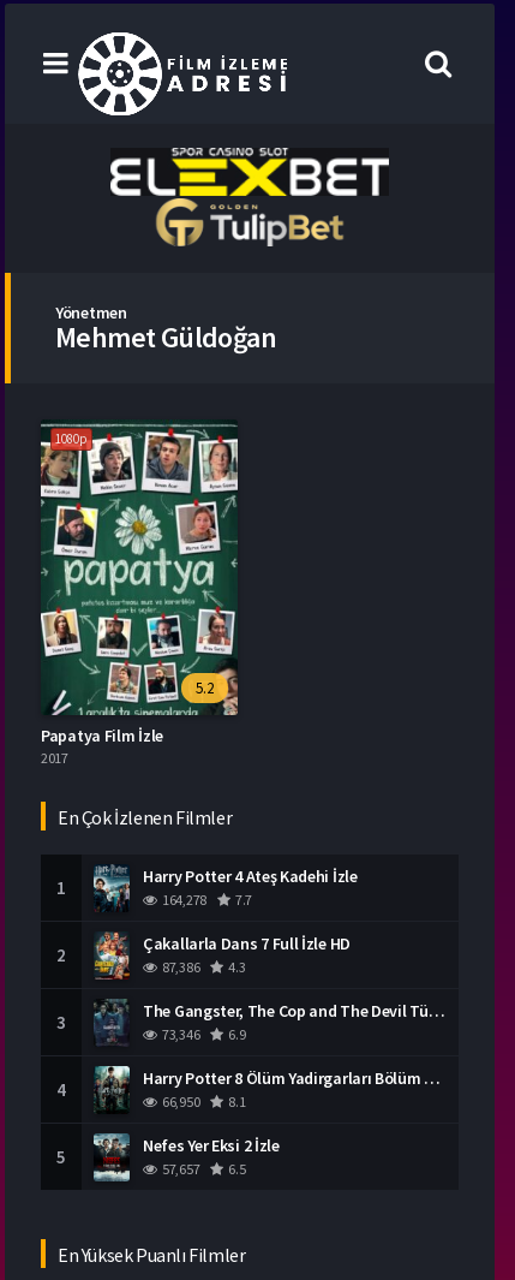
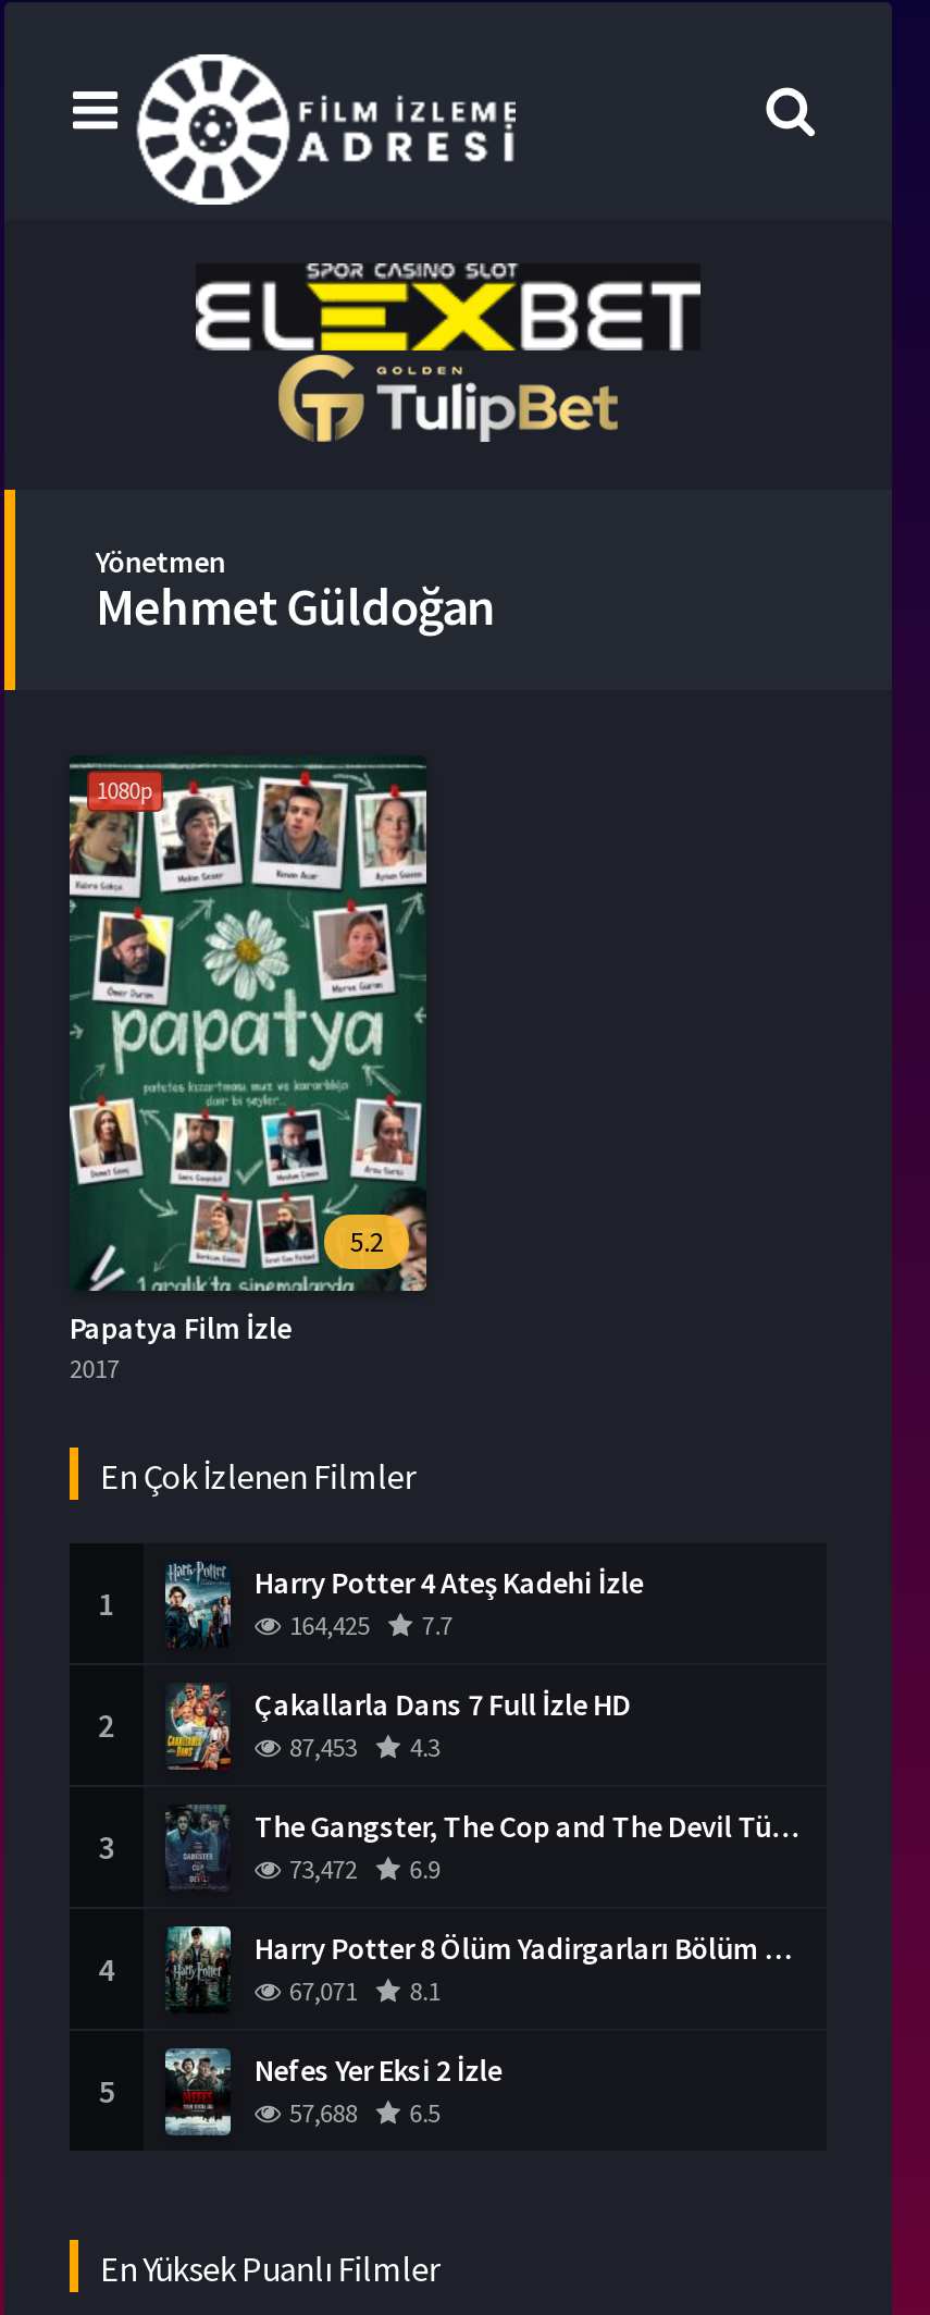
[162,891,206,909] 164,278 -> [289,1609,370,1641] 164,425
[162,958,245,976] 87,386 4.3 -> [289,1731,440,1763] 87,453 4.3
[162,1025,245,1043] 73,346 6.9 -> [289,1852,440,1885] 73,472 6.9
[162,1093,245,1111] 66,950 8.1 -> [289,1974,440,2007] 67,071 8.1
[162,1160,245,1178] 57,657 6.5 -> [289,2096,440,2129] 57,688 6.5

